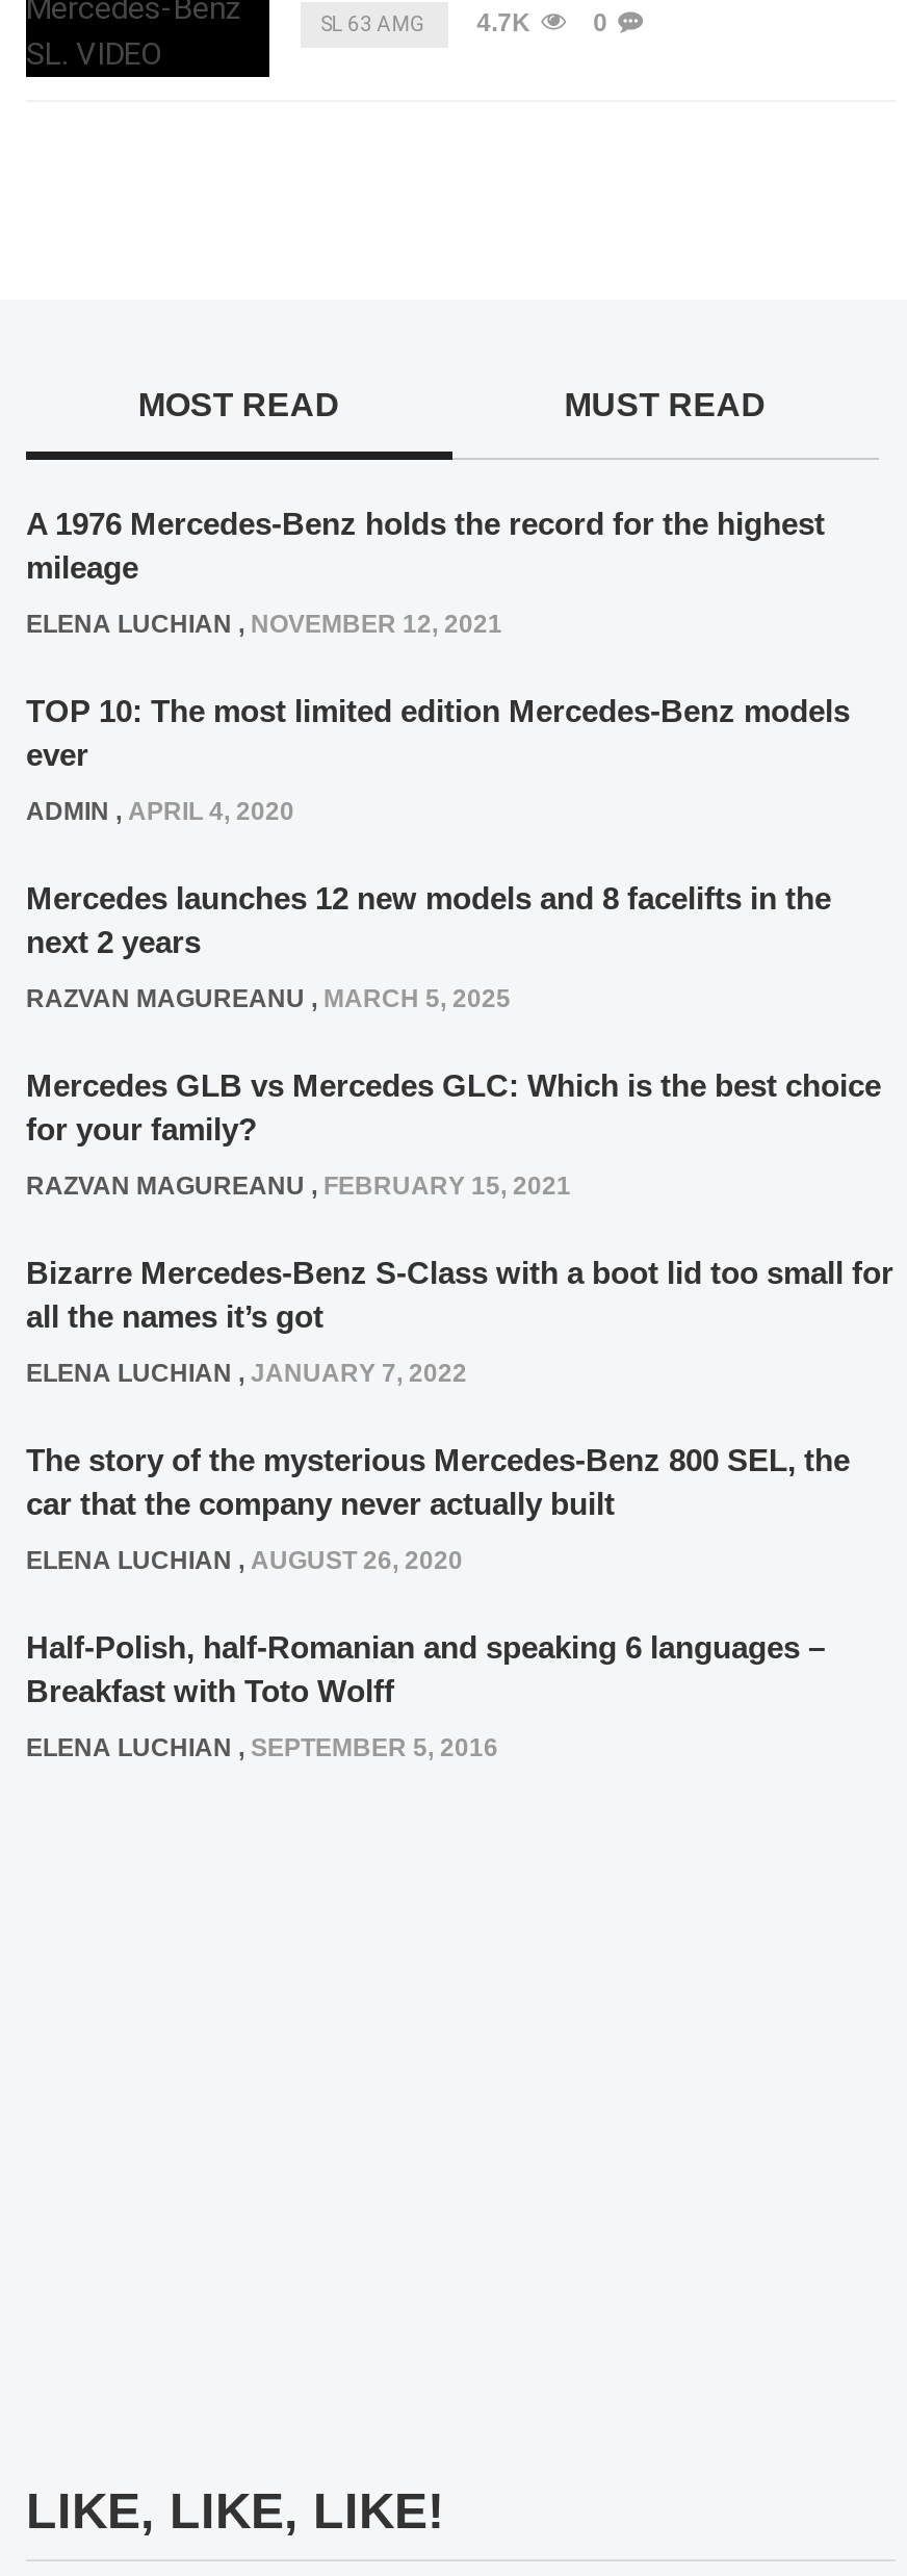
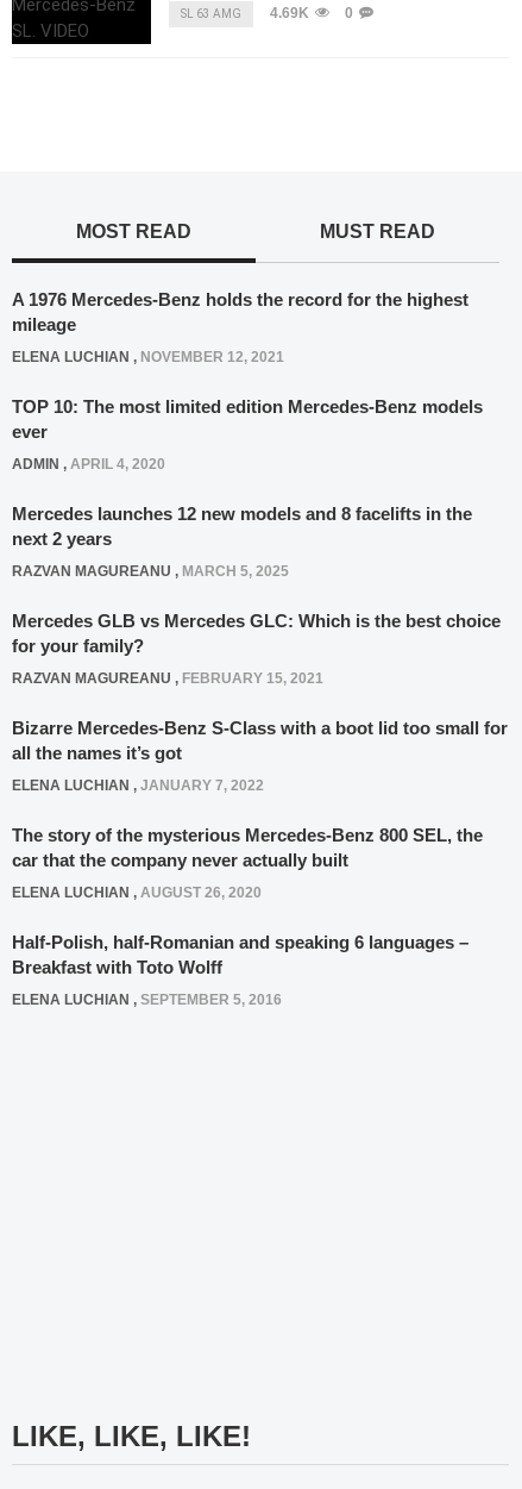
[477,8,531,37] 4.7K -> [270,5,309,21] 4.69K

